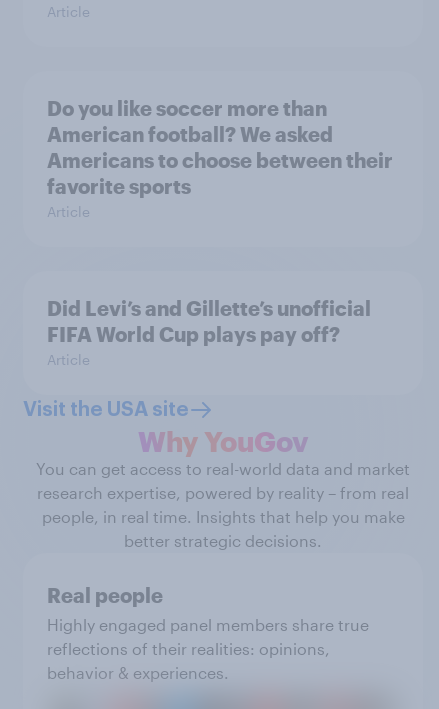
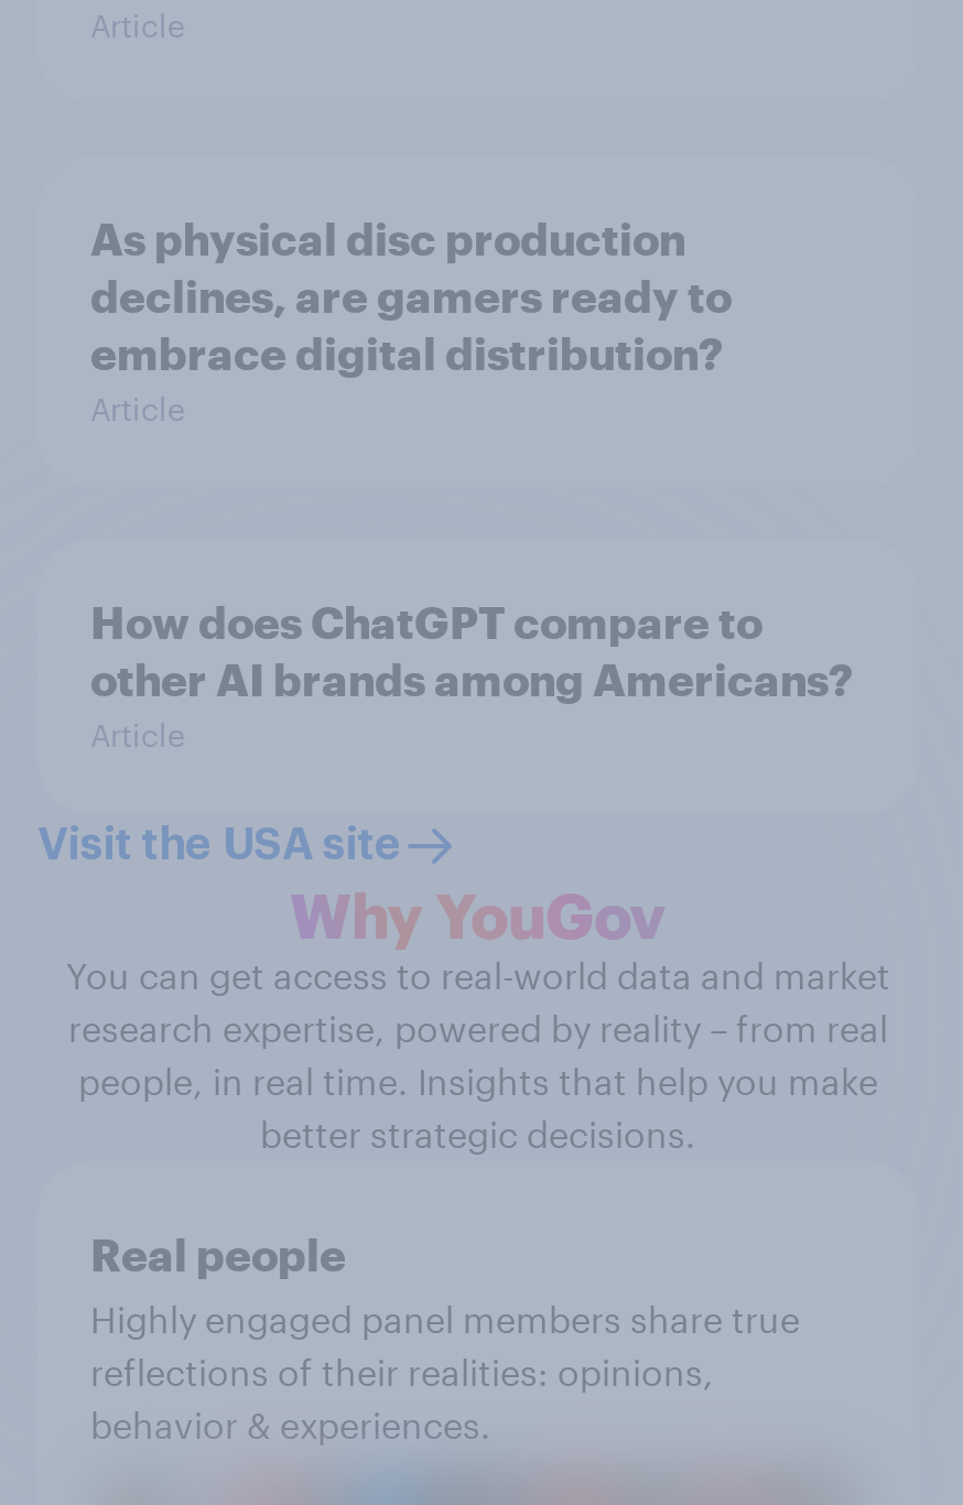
[47,96,393,198] Do you like soccer more than | American football? We asked | Americans to choose between their | favorite sports -> [90,212,732,379] As physical disc production | declines, are gamers ready to | embrace digital distribution?
[47,296,371,346] Did Levi’s and Gillette’s unofficial | FIFA World Cup plays pay off? -> [90,595,853,705] How does ChatGPT compare to | other AI brands among Americans?

